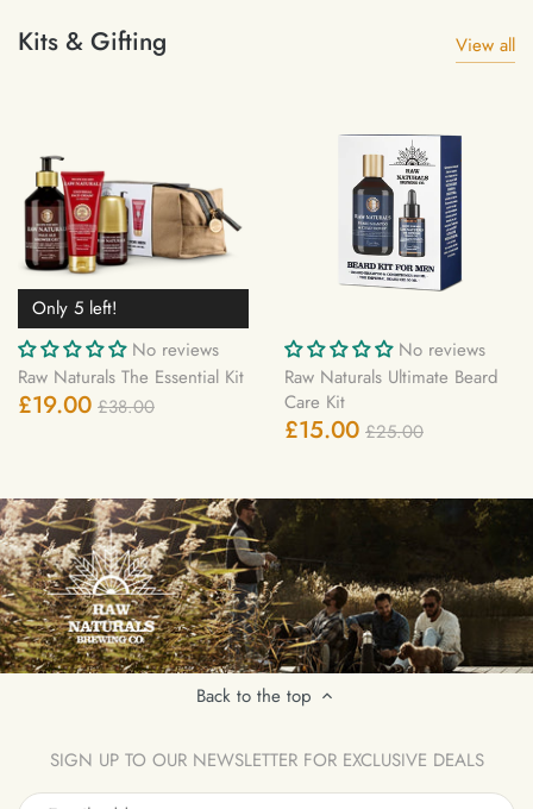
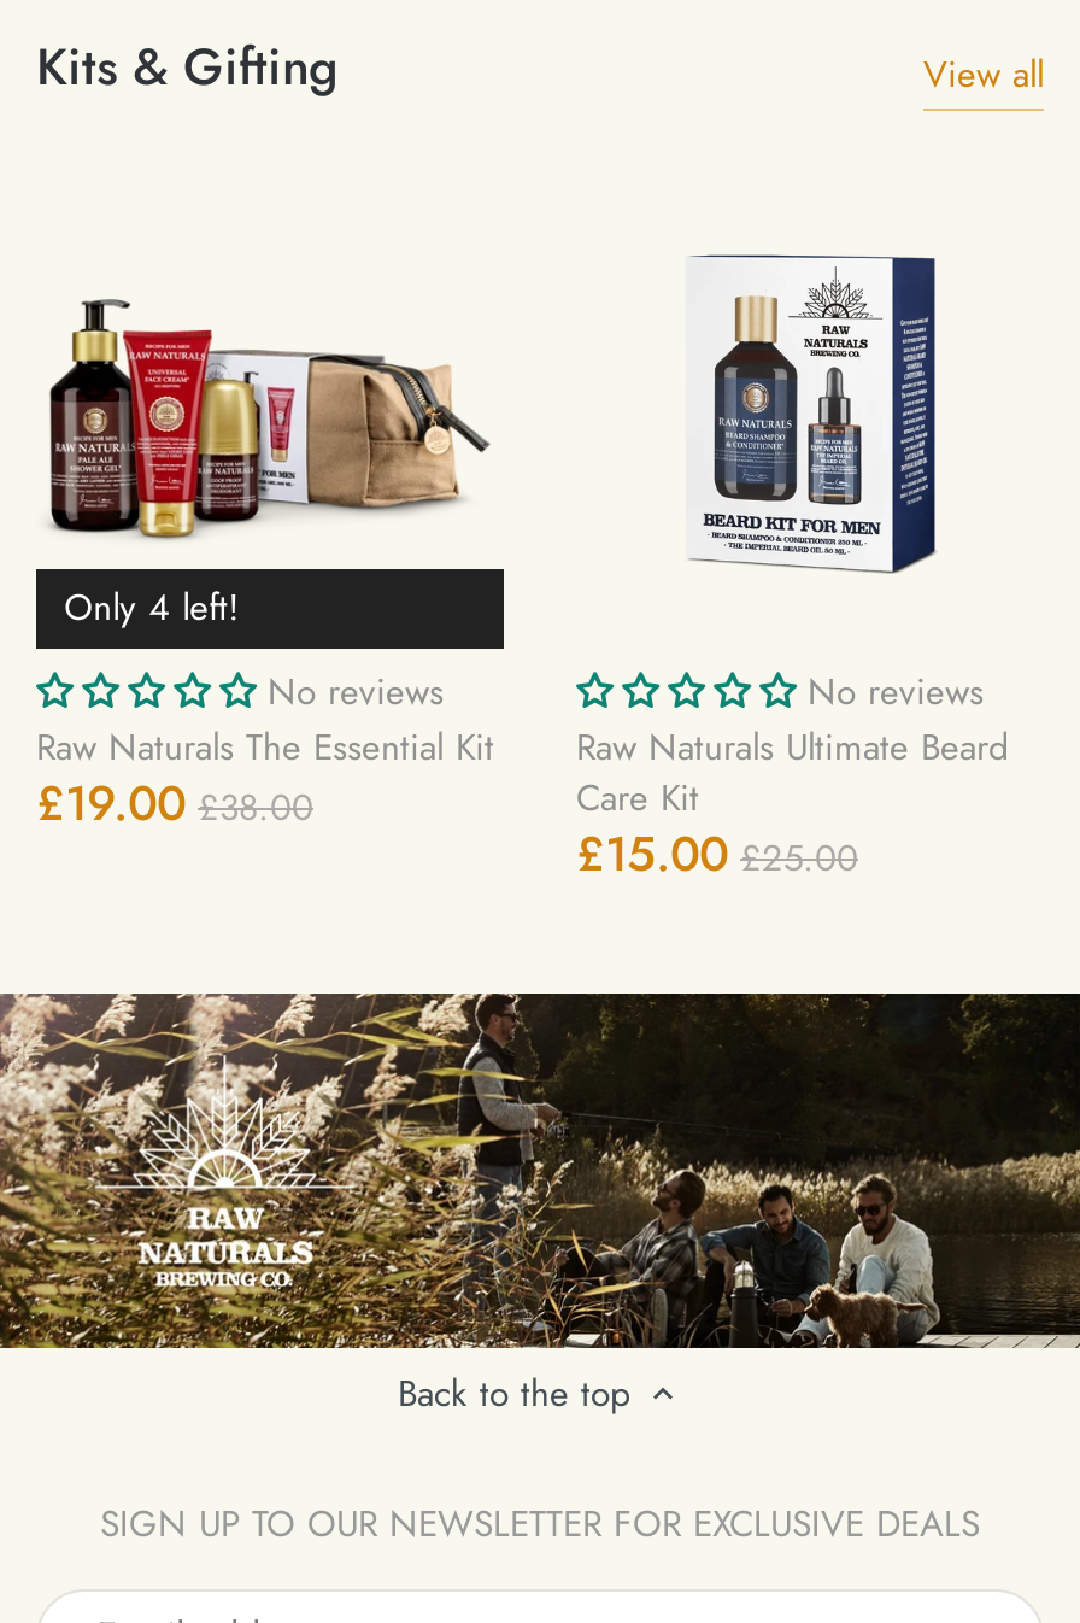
[32,295,117,321] Only 5 left! -> [64,581,240,634] Only 4 left!

